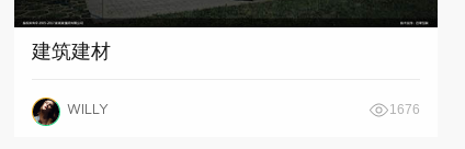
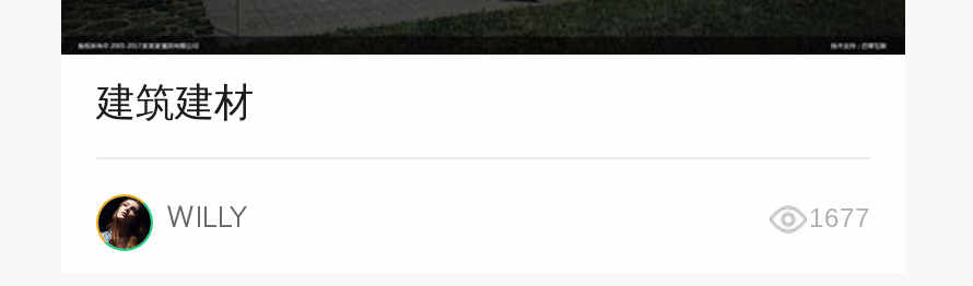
[389,102,420,117] 1676 -> [809,202,870,233] 1677

